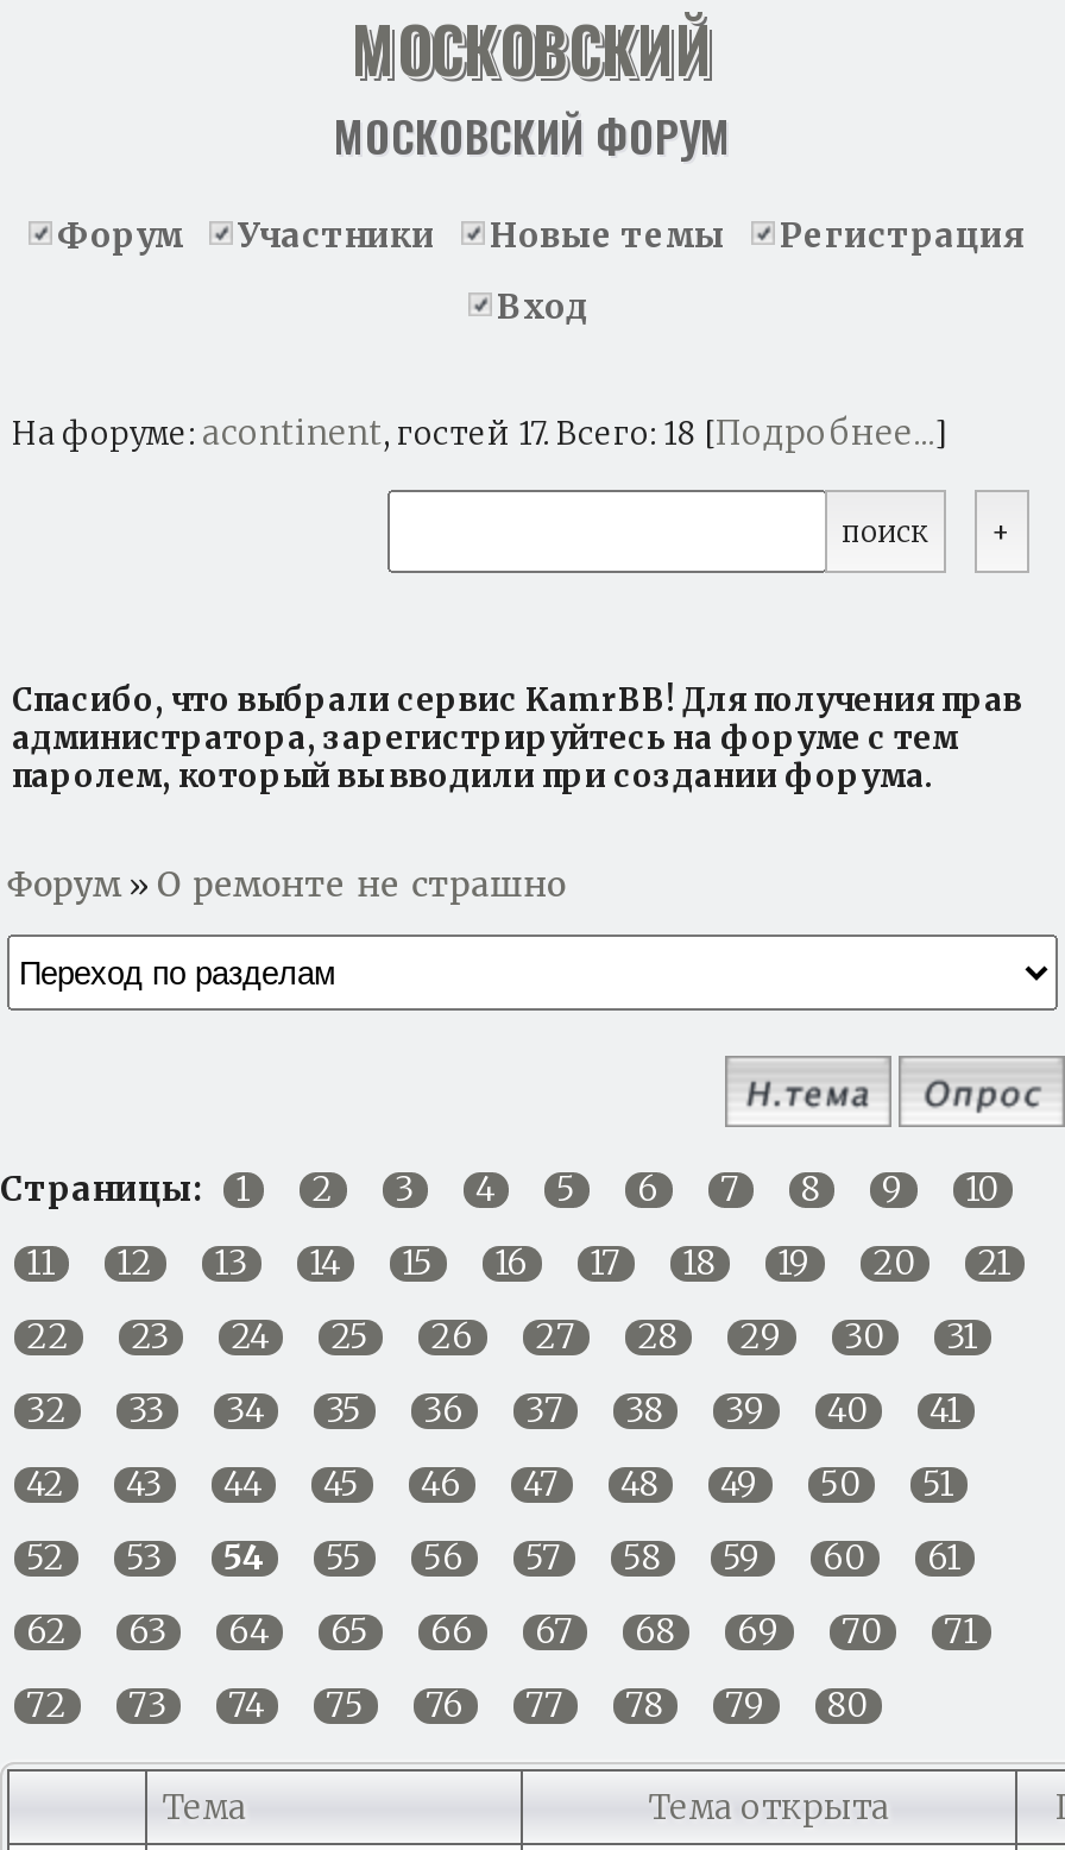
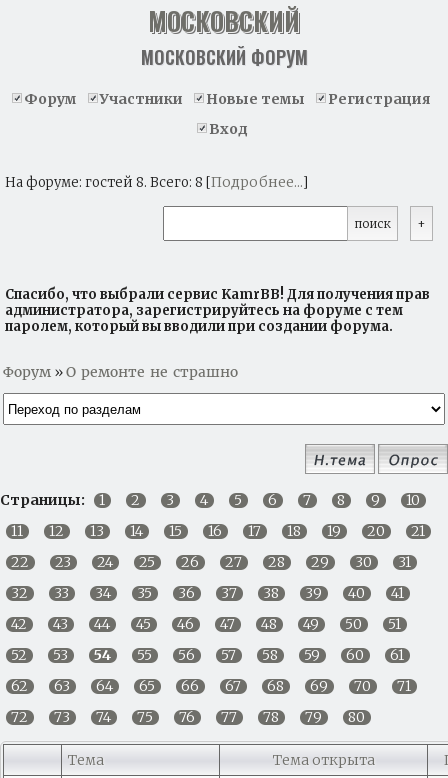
[12,411,946,454] На форуме: acontinent, гостей 17. Всего: 18 [Подробнее...] -> [5,173,308,191] На форуме: гостей 8. Всего: 8 [Подробнее...]

